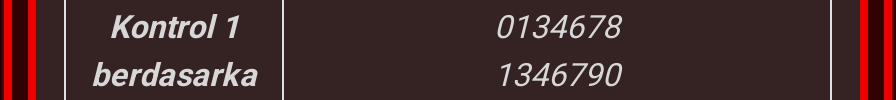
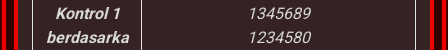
[494,8,620,46] 0134678 -> [247,4,310,23] 1345689
[494,56,620,94] 1346790 -> [247,28,310,47] 1234580

